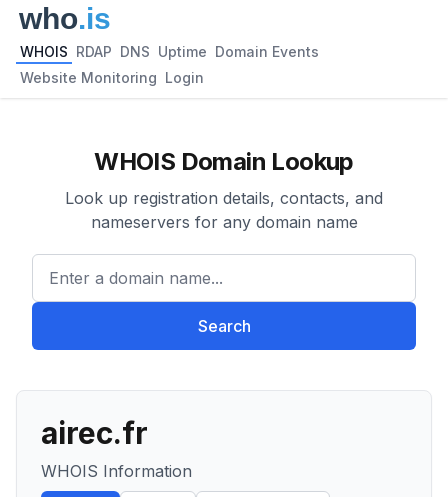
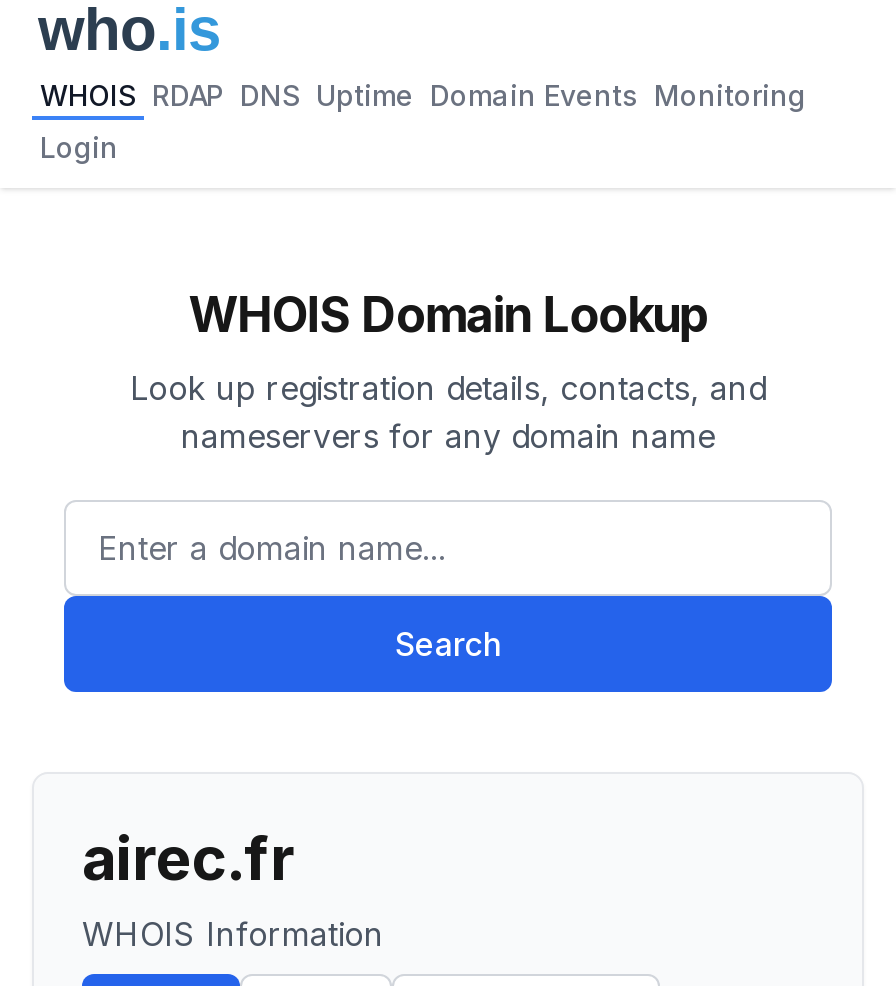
[20,43,319,60] WHOIS RDAP DNS Uptime Domain Events -> [40,78,806,112] WHOIS RDAP DNS Uptime Domain Events Monitoring
[20,69,204,86] Website Monitoring Login -> [40,130,118,164] Login

